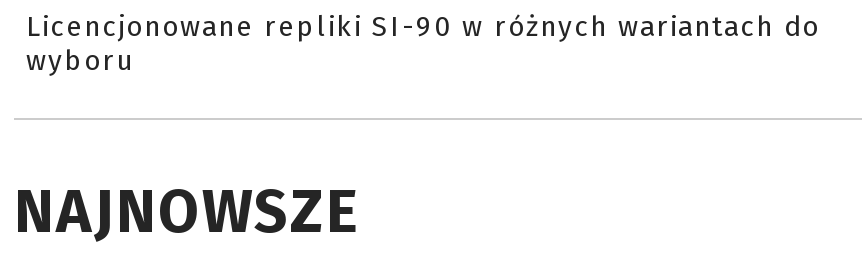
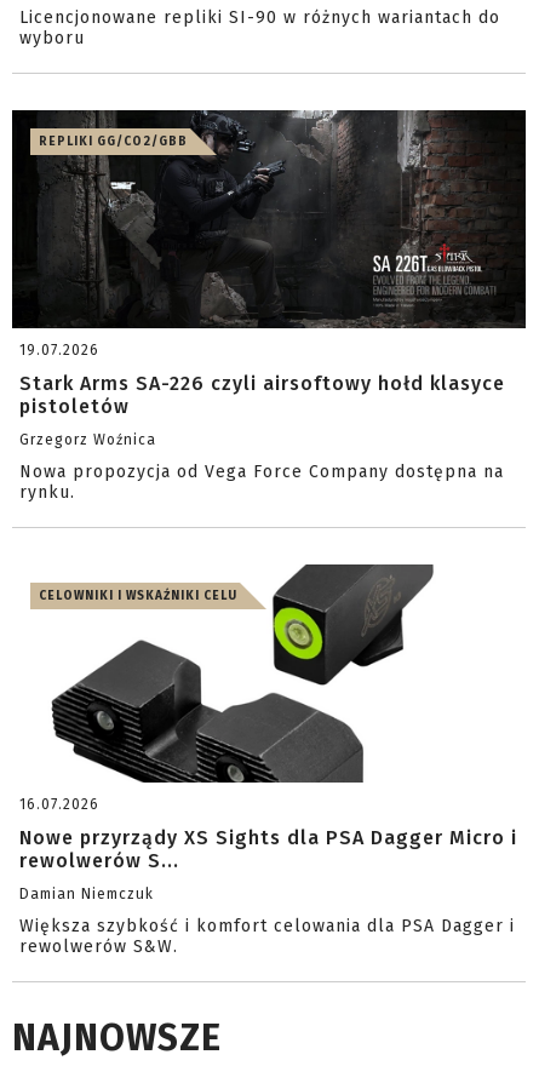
none -> [11,109,527,329] [image] | REPLIKI GG/CO2/GBB
none -> [19,342,505,503] 19.07.2026 | Stark Arms SA-226 czyli airsoftowy hołd klasyce | pistoletów | Grzegorz Woźnica | Nowa propozycja od Vega Force Company dostępna na | rynku.
none -> [19,796,517,957] 16.07.2026 | Nowe przyrządy XS Sights dla PSA Dagger Micro i | rewolwerów S... | Damian Niemczuk | Większa szybkość i komfort celowania dla PSA Dagger i | rewolwerów S&W.
none -> [39,563,435,784] [image] | CELOWNIKI I WSKAŹNIKI CELU

